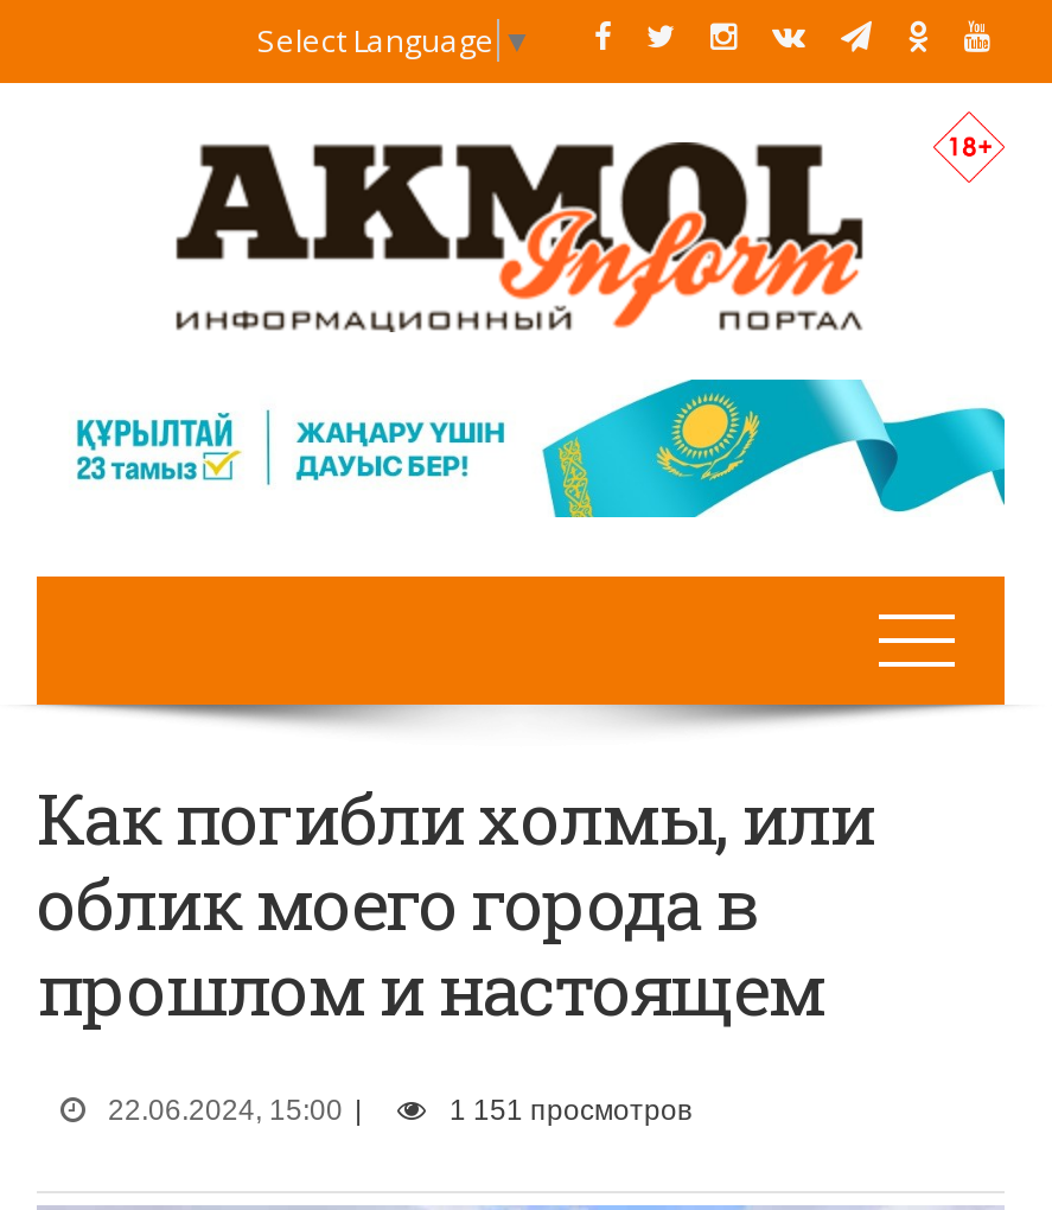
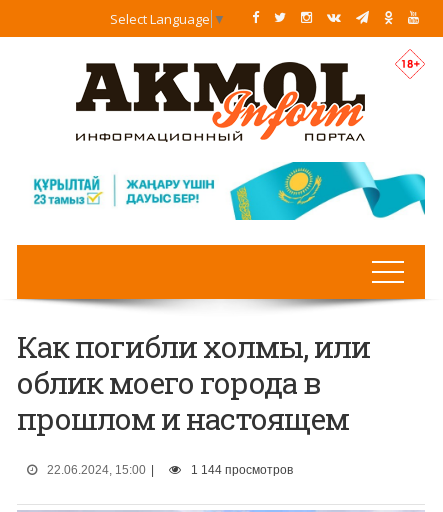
[450,1094,691,1127] 1 151 просмотров -> [191,463,293,477] 1 144 просмотров

